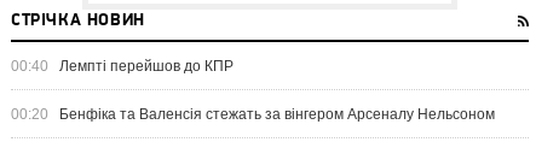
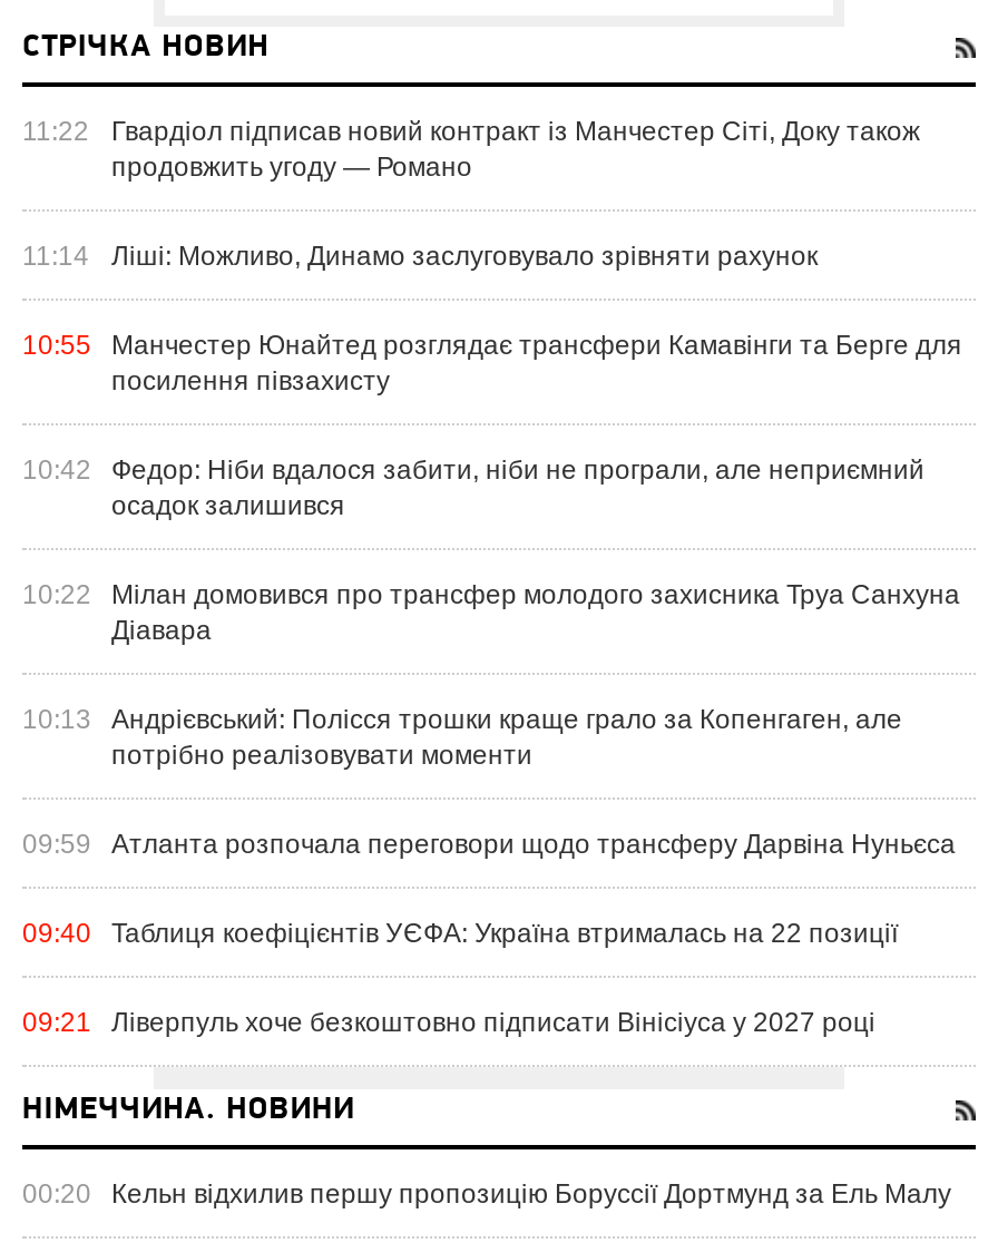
[11,58,234,75] 00:40 | Лемпті перейшов до КПР -> [22,117,962,1128] 11:22 | Гвардіол підписав новий контракт із Манчестер Сіті, Доку також | продовжить угоду — Романо | 11:14 | Ліші: Можливо, Динамо заслуговувало зрівняти рахунок | 10:55 | Манчестер Юнайтед розглядає трансфери Камавінги та Берге для | посилення півзахисту | 10:42 | Федор: Ніби вдалося забити, ніби не програли, але неприємний | осадок залишився | 10:22 | Мілан домовився про трансфер молодого захисника Труа Санхуна | Діавара | 10:13 | Андрієвський: Полісся трошки краще грало за Копенгаген, але | потрібно реалізовувати моменти | 09:59 | Атланта розпочала переговори щодо трансферу Дарвіна Нуньєса | 09:40 | Таблиця коефіцієнтів УЄФА: Україна втрималась на 22 позиції | 09:21 | Ліверпуль хоче безкоштовно підписати Вінісіуса у 2027 році | НІМЕЧЧИНА. НОВИНИ
[59,106,495,123] Бенфіка та Валенсія стежать за вінгером Арсеналу Нельсоном -> [111,1179,951,1210] Кельн відхилив першу пропозицію Боруссії Дортмунд за Ель Малу

